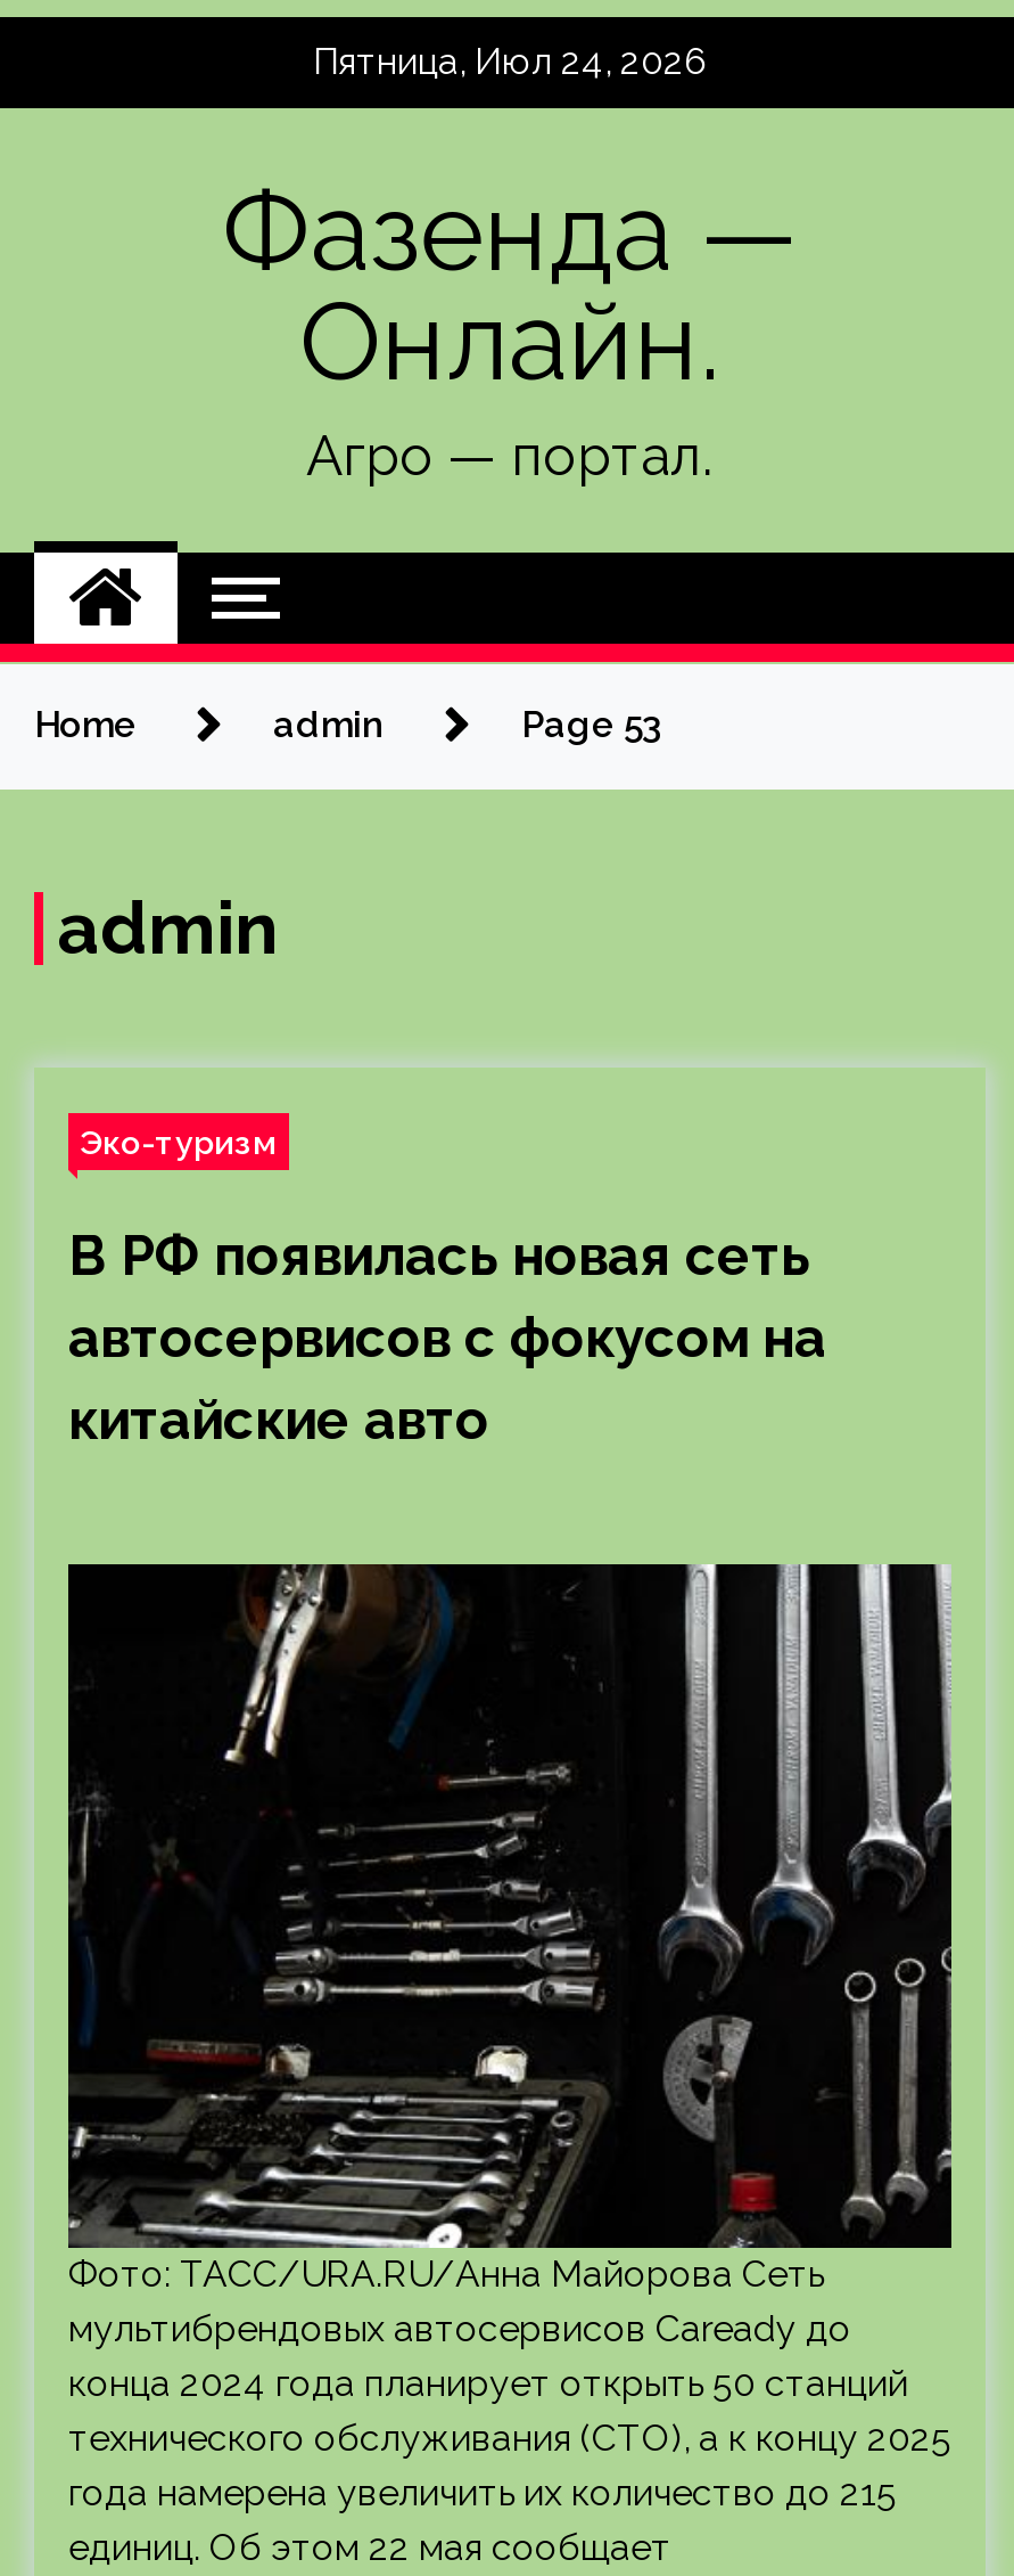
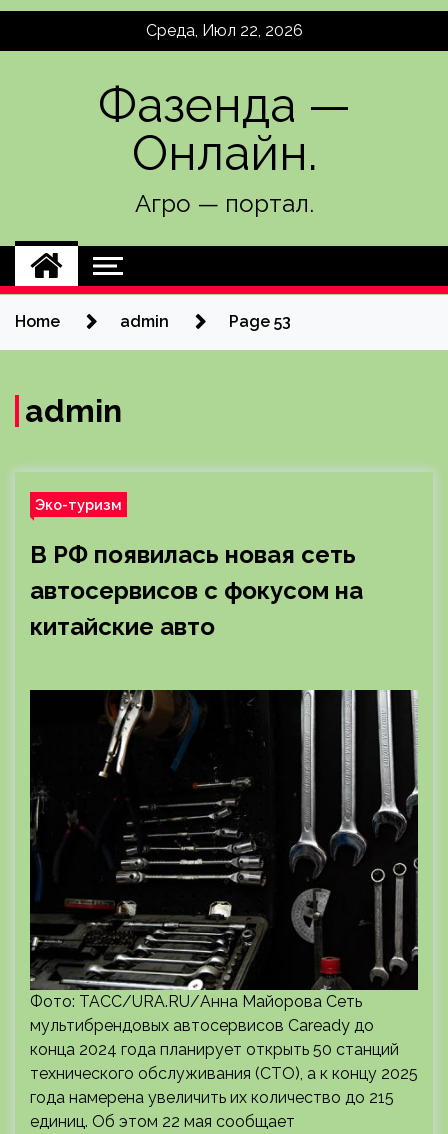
[313,40,707,83] Пятница, Июл 24, 2026 -> [145,21,302,40] Среда, Июл 22, 2026

